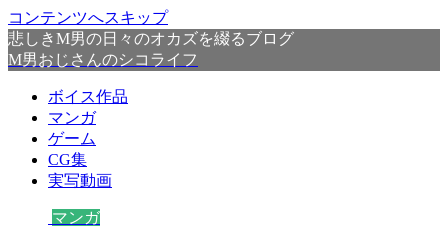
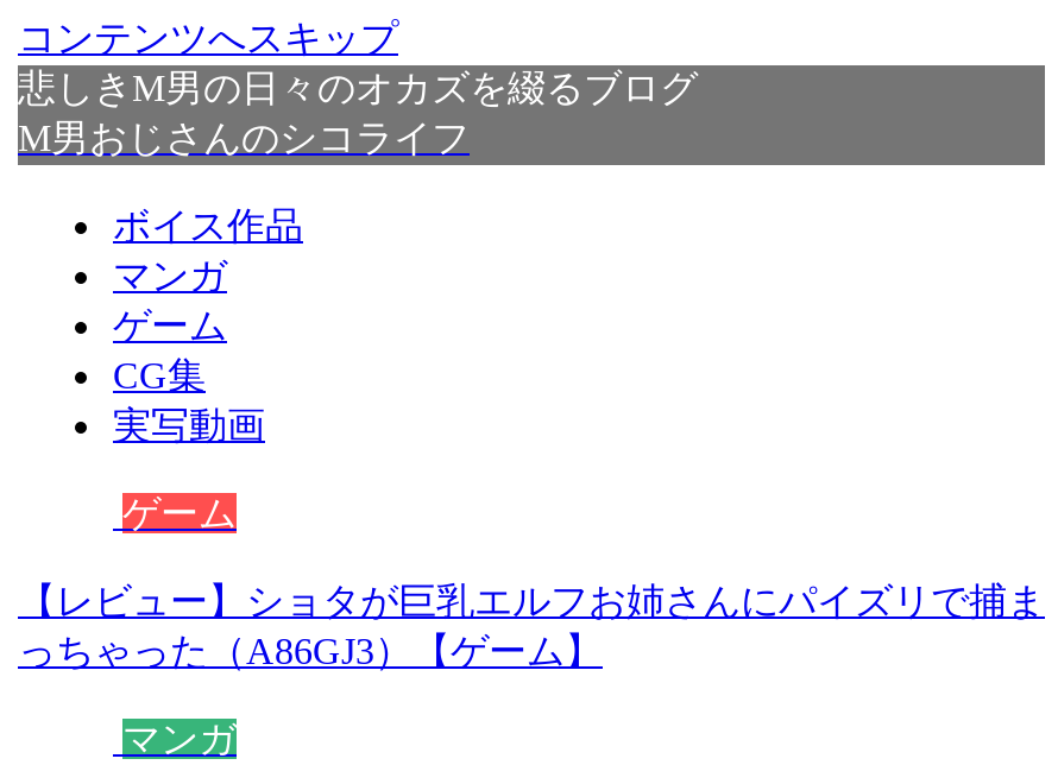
none -> [18,493,1045,671] ゲーム | 【レビュー】ショタが巨乳エルフお姉さんにパイズリで捕ま | っちゃった（A86GJ3）【ゲーム】

